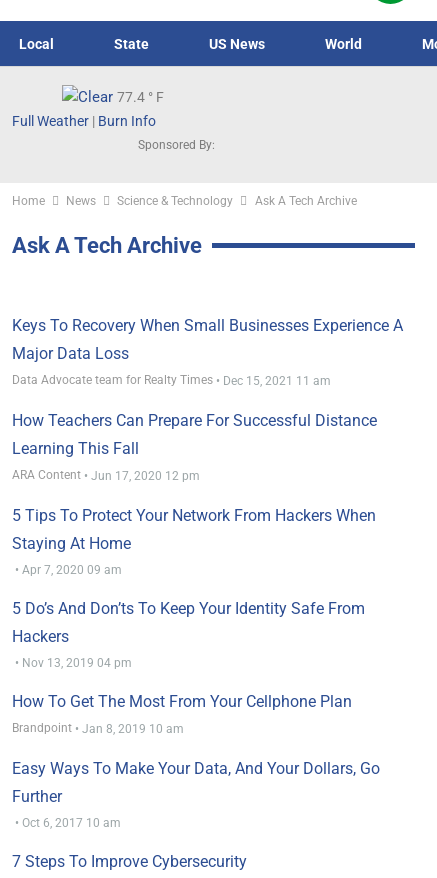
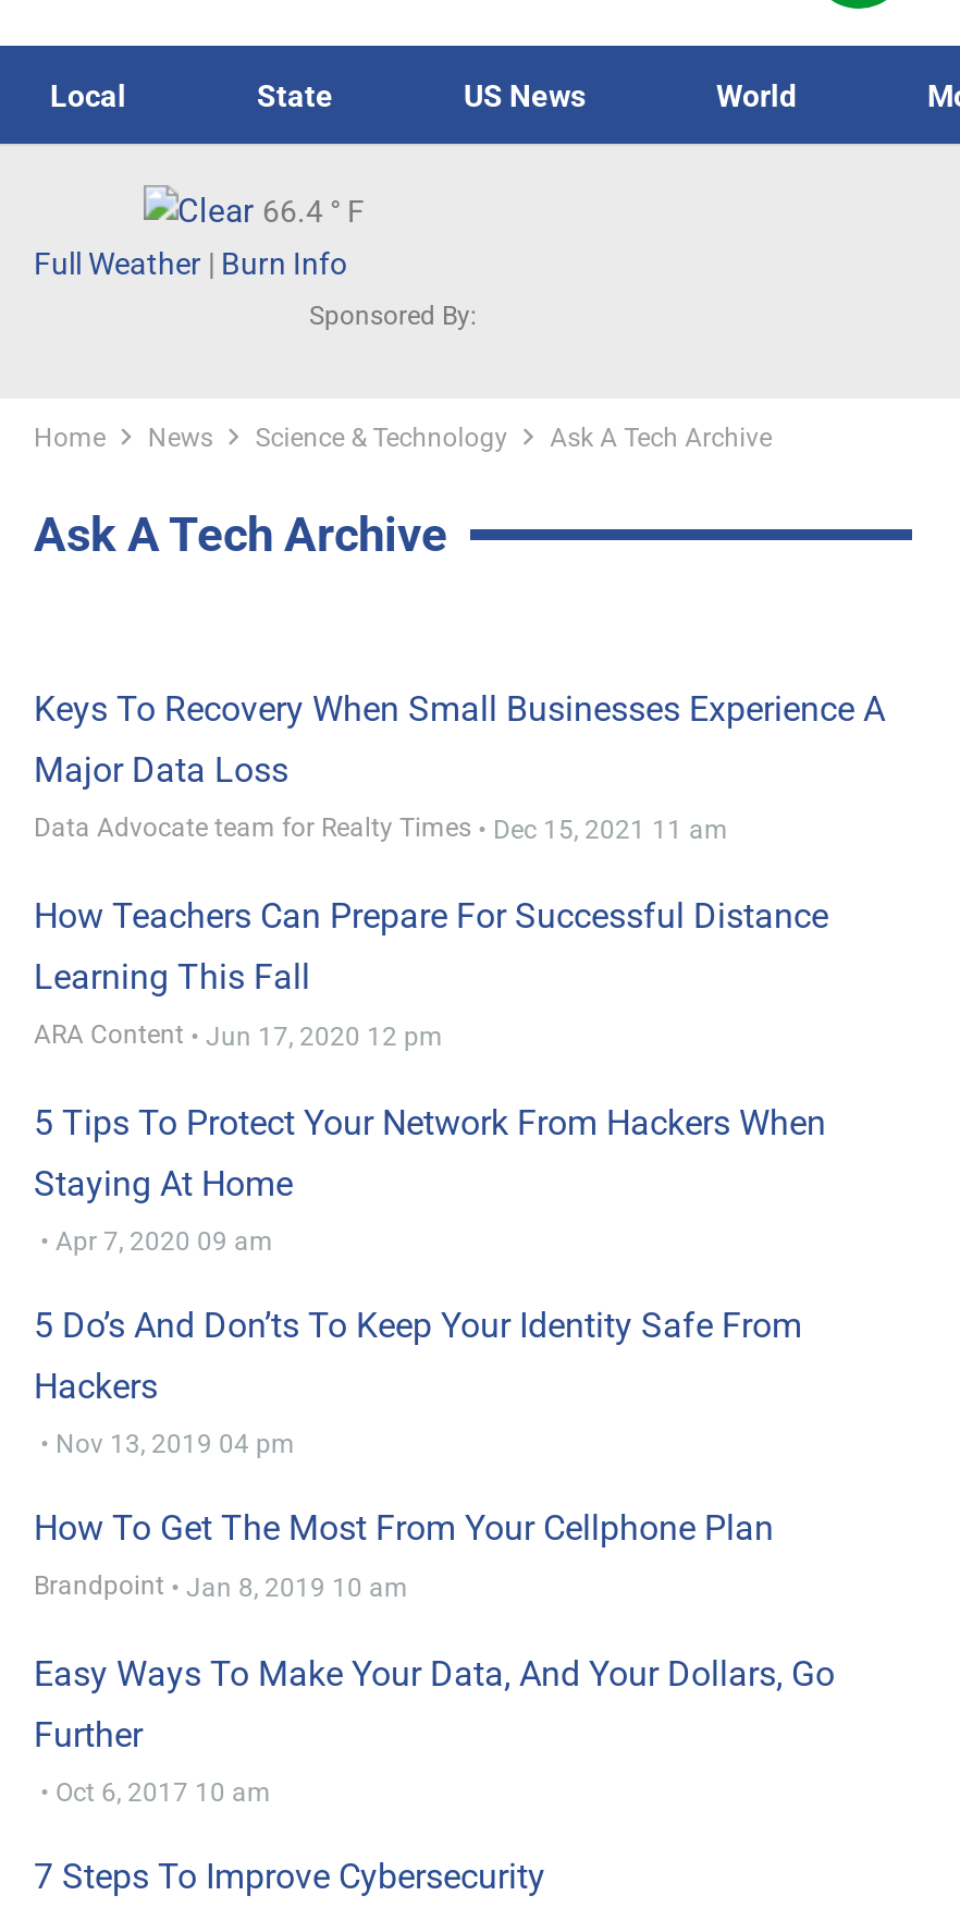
[116,89,163,105] 77.4 ° F -> [262,194,365,229] 66.4 ° F

